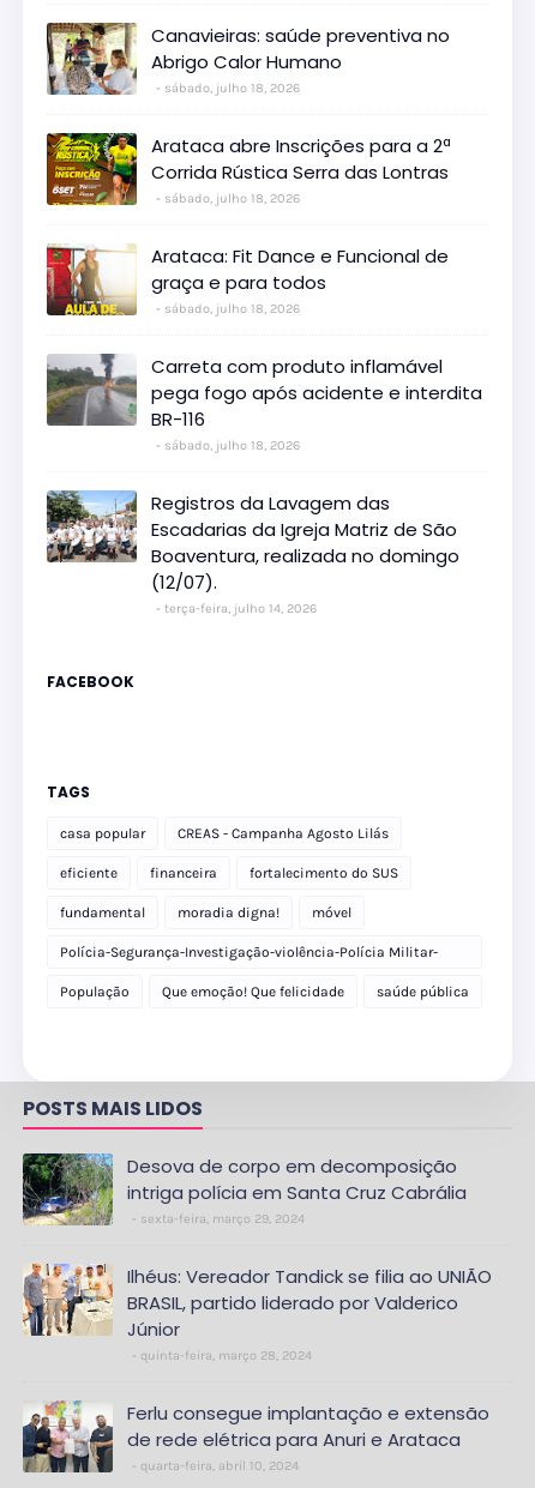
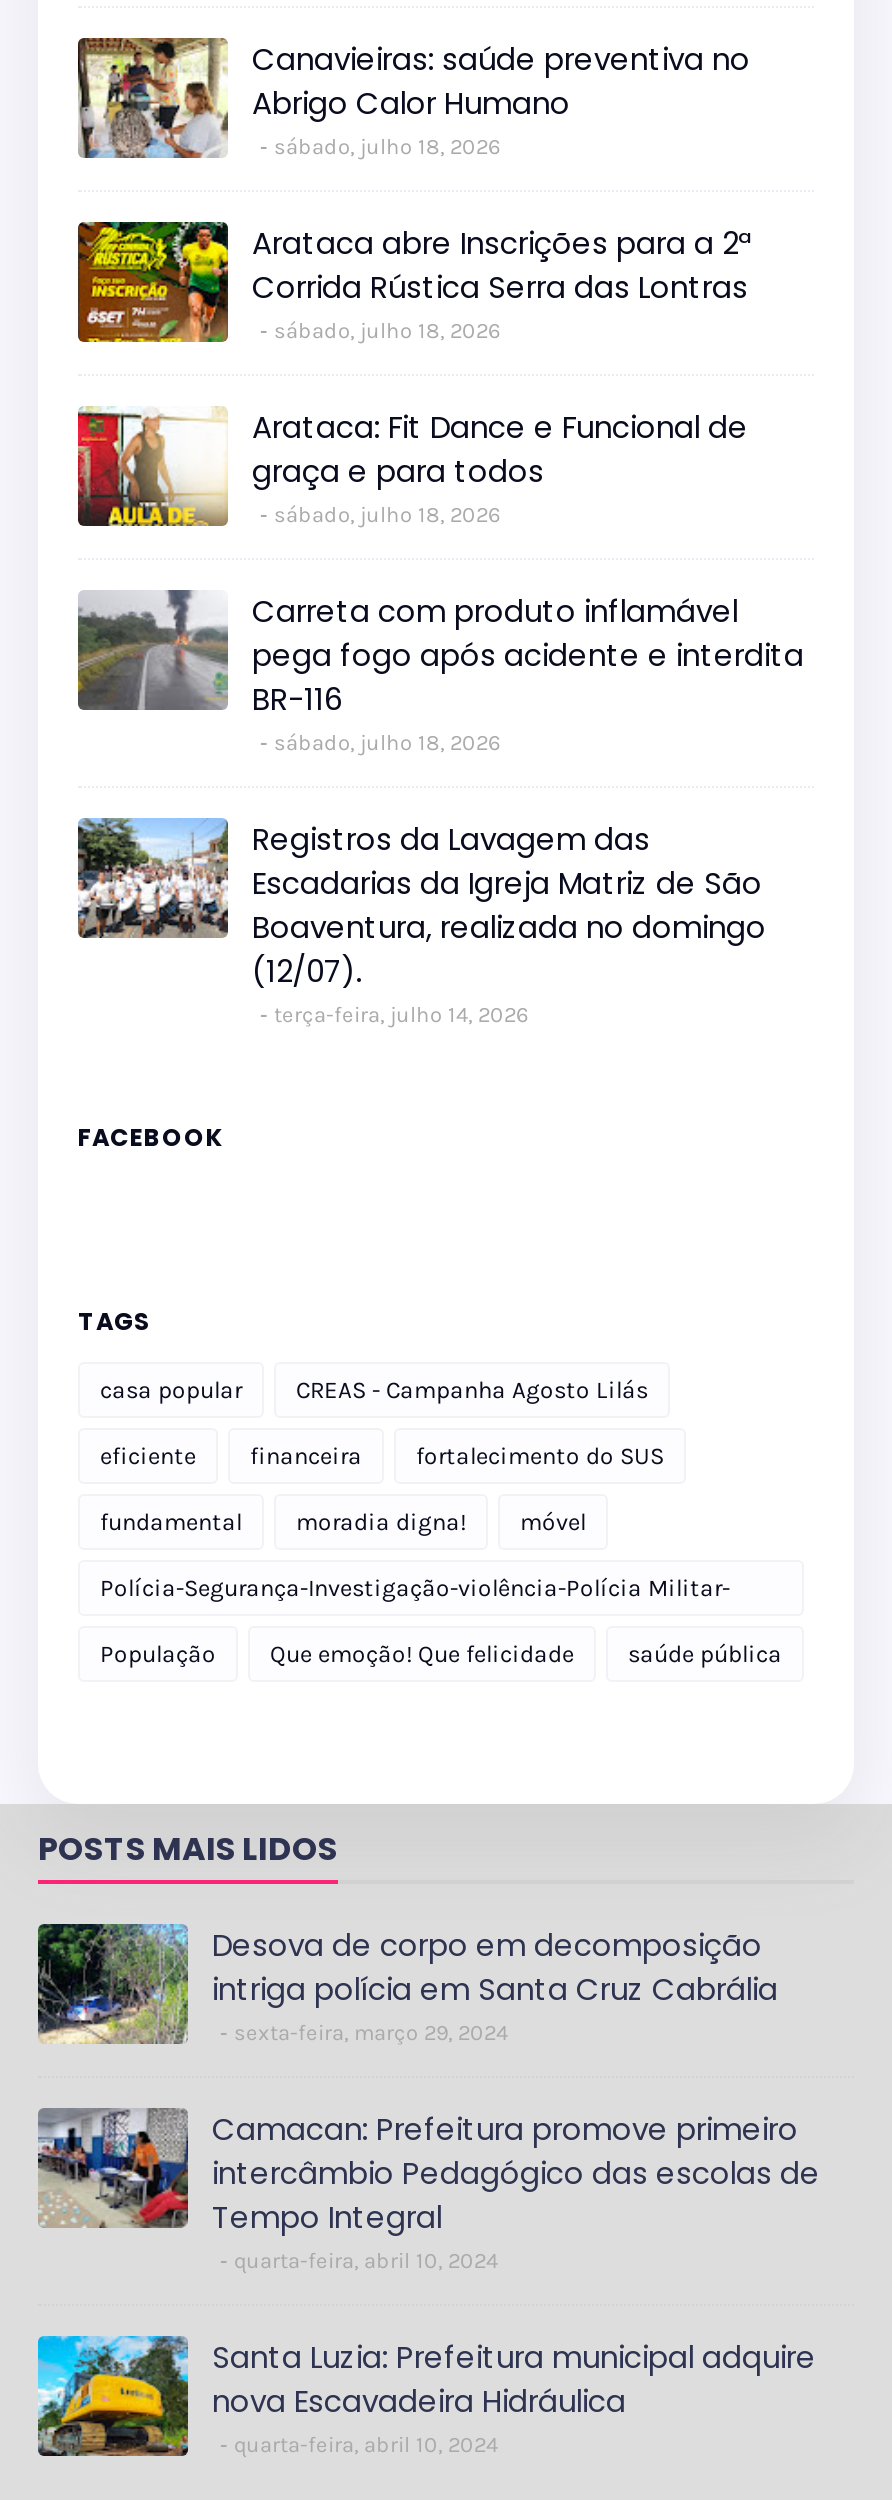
[23,1263,492,1363] [image] | Ilhéus: Vereador Tandick se filia ao UNIÃO | BRASIL, partido liderado por Valderico | Júnior | quinta-feira, março 28, 2024 -> [36,2106,820,2273] [image] | Camacan: Prefeitura promove primeiro | intercâmbio Pedagógico das escolas de | Tempo Integral | quarta-feira, abril 10, 2024
[22,1400,489,1474] [image] | Ferlu consegue implantação e extensão | de rede elétrica para Anuri e Arataca -> [36,2334,816,2458] [image] | Santa Luzia: Prefeitura municipal adquire | nova Escavadeira Hidráulica

